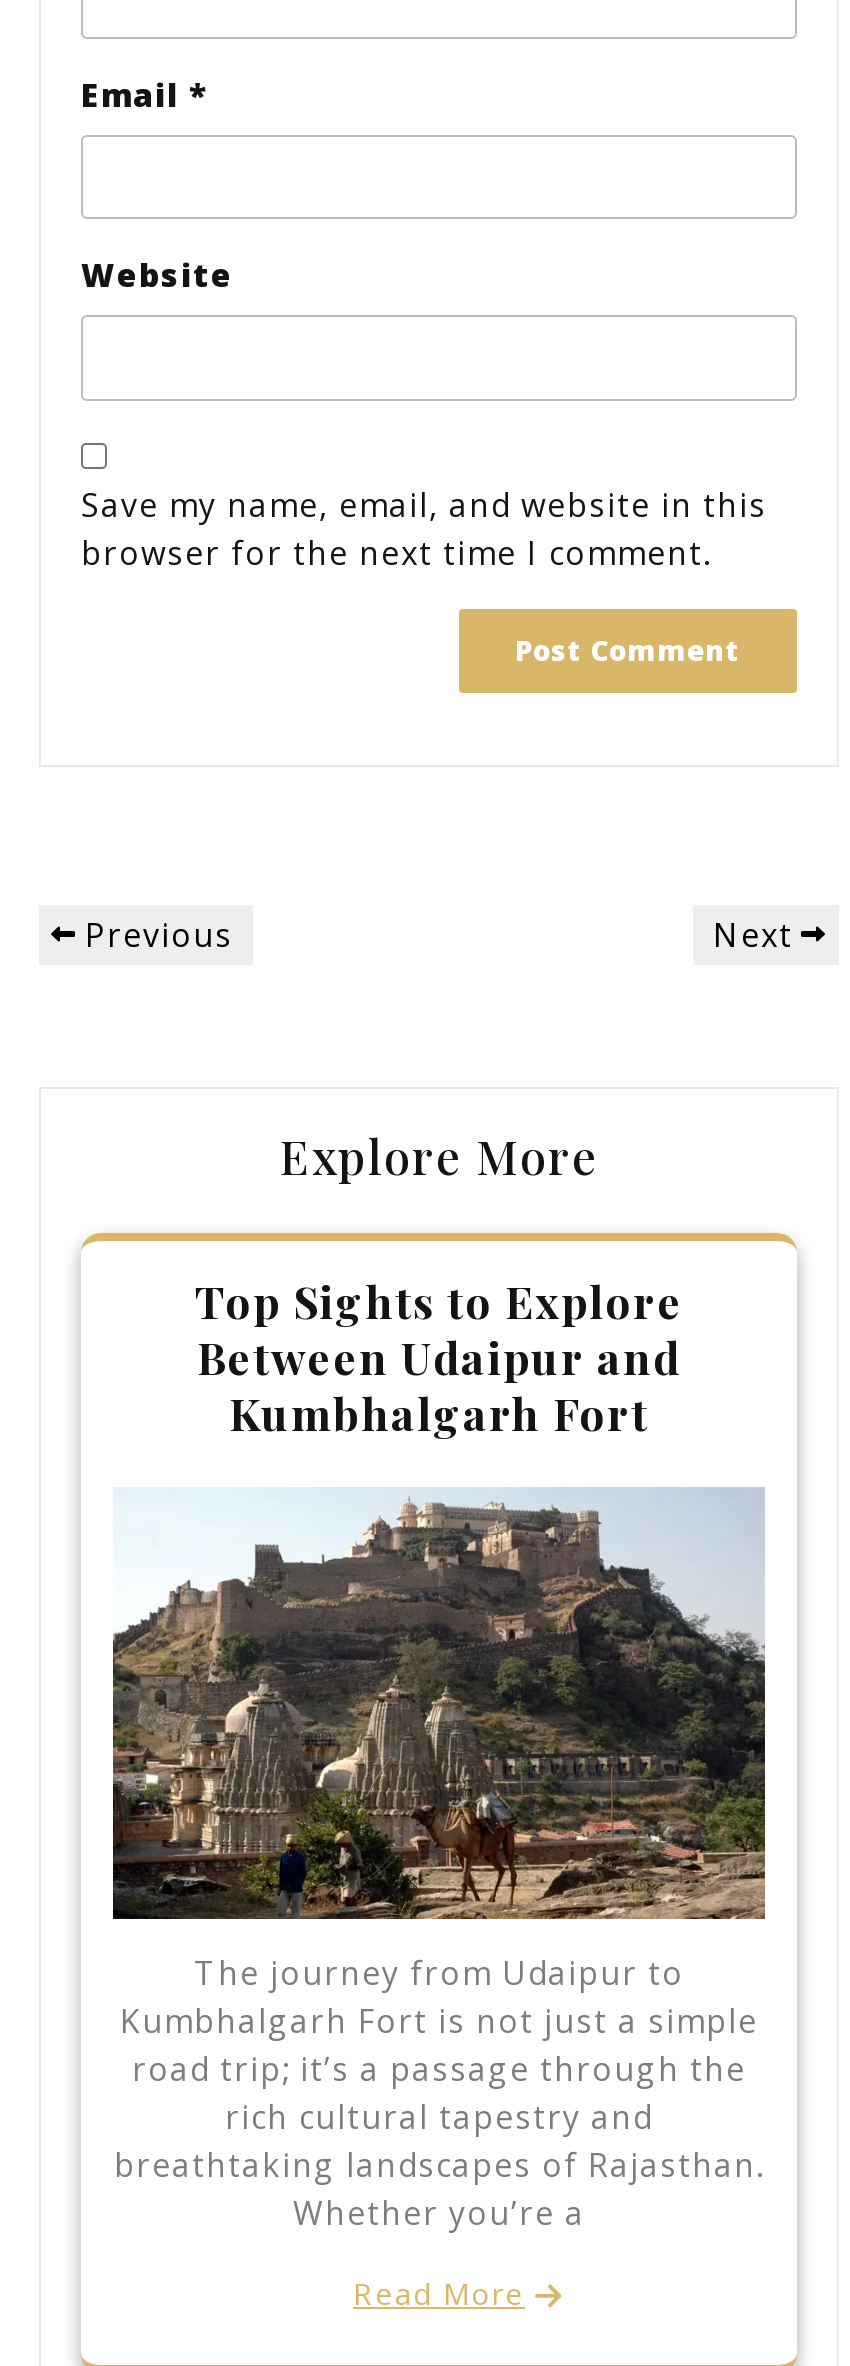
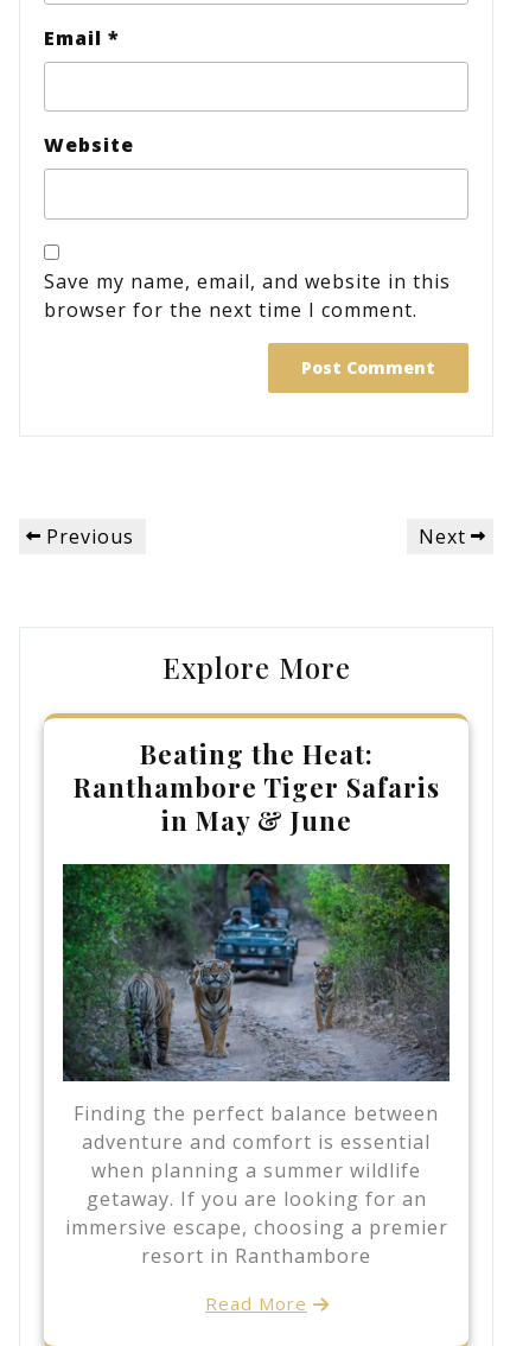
[195,1270,683,1442] Top Sights to Explore | Between Udaipur and | Kumbhalgarh Fort -> [73,735,439,837] Beating the Heat: | Ranthambore Tiger Safaris | in May & June
[111,1487,765,1869] [image] -> [62,863,451,1082] [image]
[114,1952,764,2236] The journey from Udaipur to | Kumbhalgarh Fort is not just a simple | road trip; it’s a passage through the | rich cultural tapestry and | breathtaking landscapes of Rajasthan. | Whether you’re a -> [65,1100,448,1269] Finding the perfect balance between | adventure and comfort is essential | when planning a summer wildlife | getaway. If you are looking for an | immersive escape, choosing a premier | resort in Ranthambore

